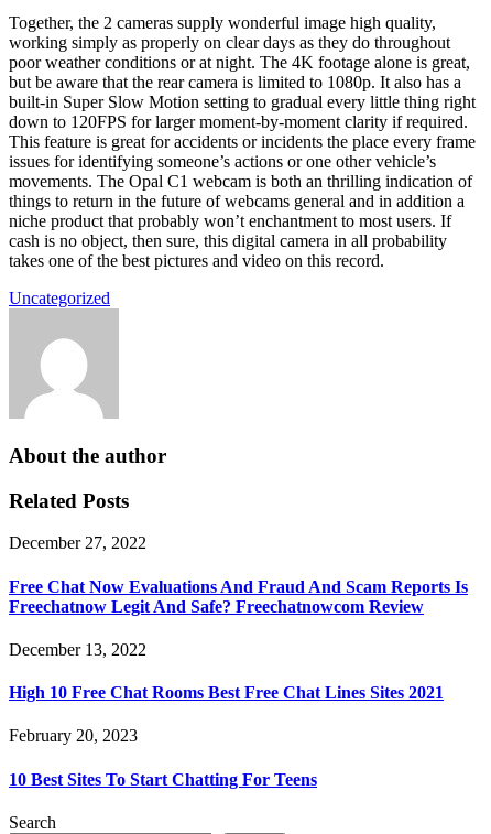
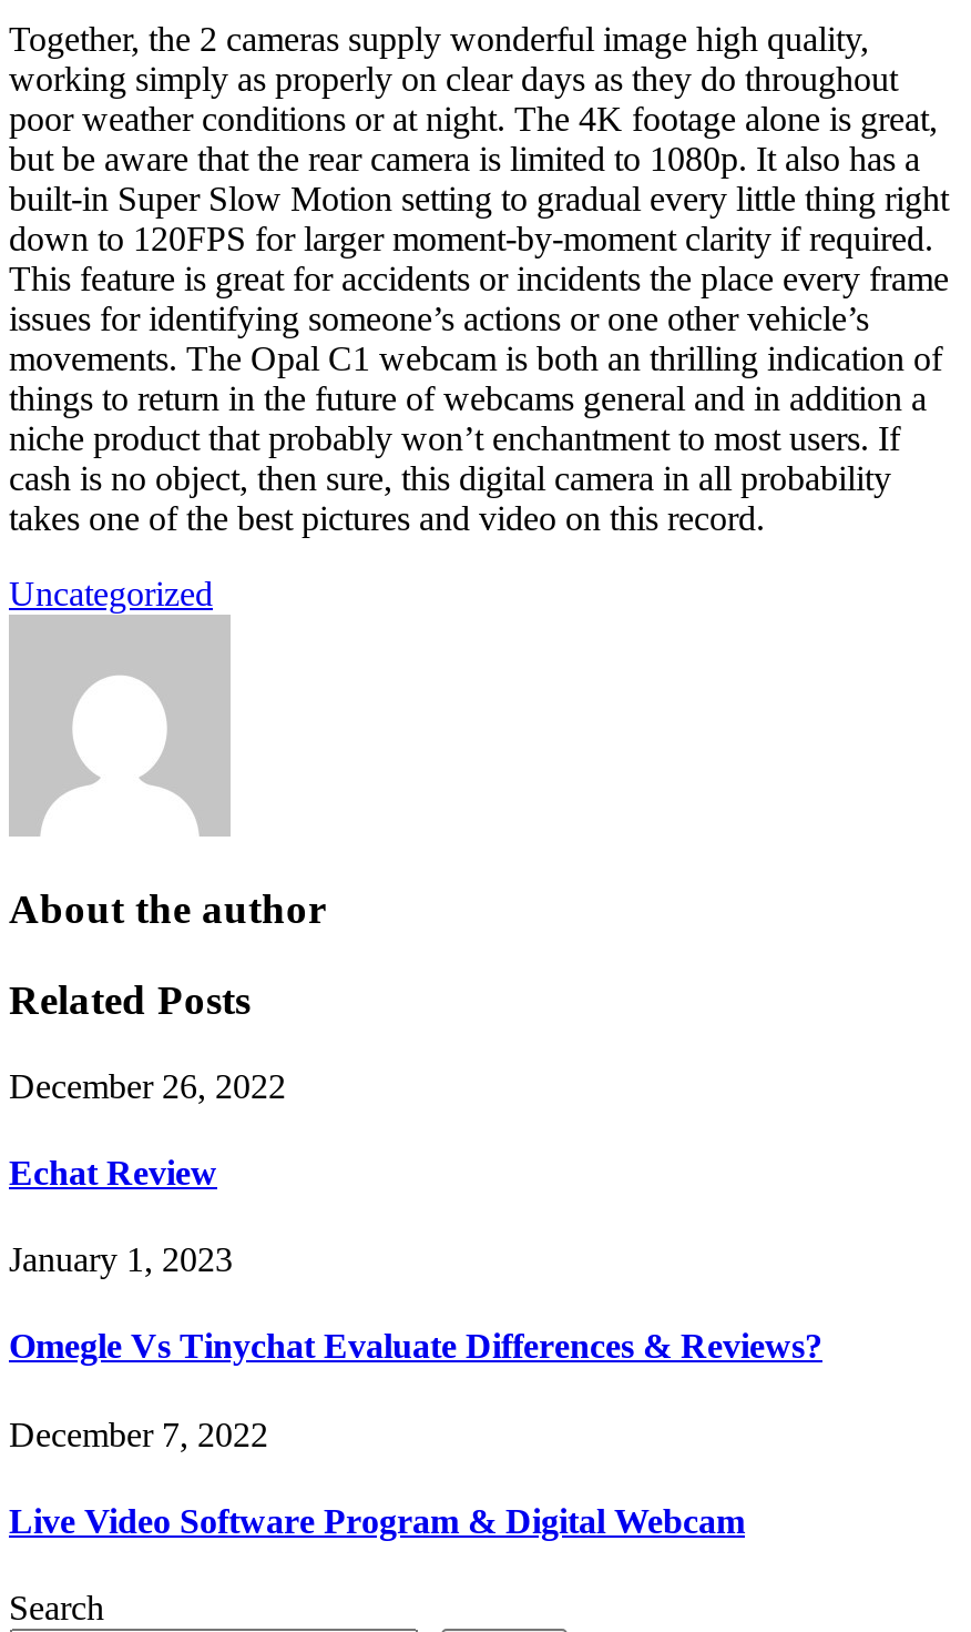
[9,534,146,552] December 27, 2022 -> [9,1067,286,1105] December 26, 2022
[9,577,468,615] Free Chat Now Evaluations And Fraud And Scam Reports Is | Freechatnow Legit And Safe? Freechatnowcom Review -> [9,1154,217,1192] Echat Review
[9,640,146,659] December 13, 2022 -> [9,1241,233,1279] January 1, 2023
[9,683,444,702] High 10 Free Chat Rooms Best Free Chat Lines Sites 2021 -> [9,1328,822,1366] Omegle Vs Tinychat Evaluate Differences & Reviews?
[9,726,138,745] February 20, 2023 -> [9,1415,268,1453] December 7, 2022
[9,770,317,788] 10 Best Sites To Start Chatting For Teens -> [9,1502,745,1540] Live Video Software Program & Digital Webcam

